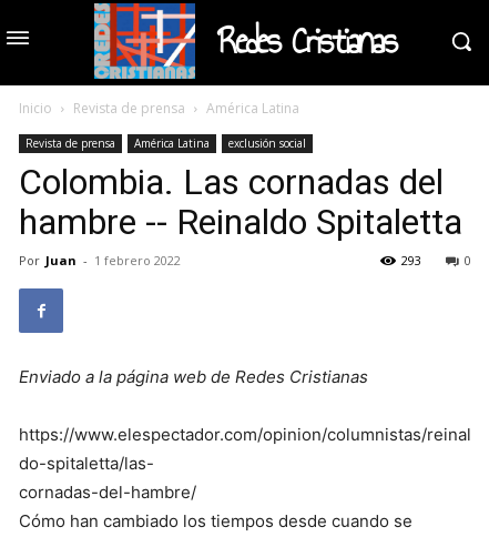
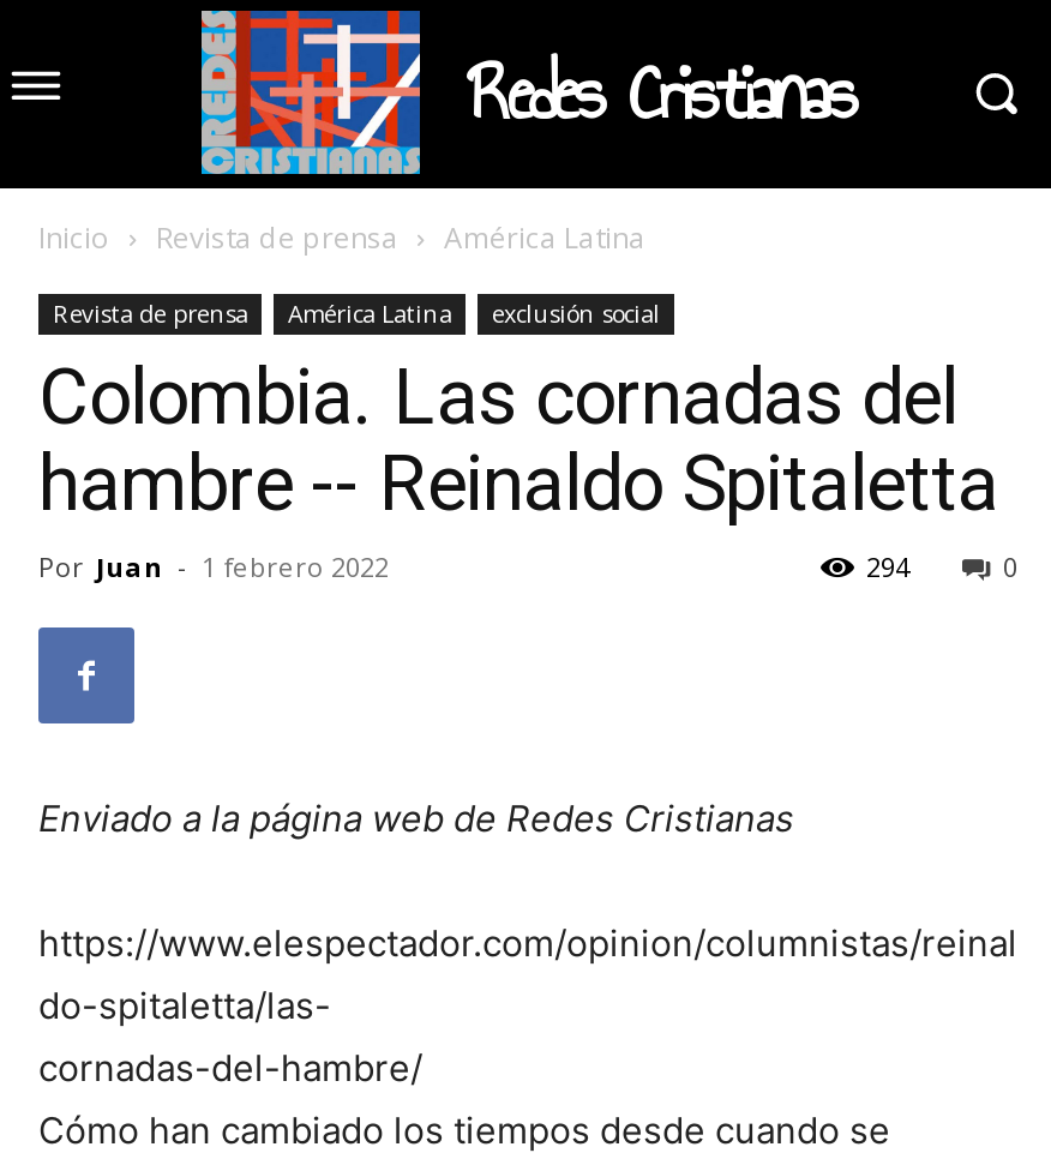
[401,252,421,269] 293 -> [866,550,909,585] 294

